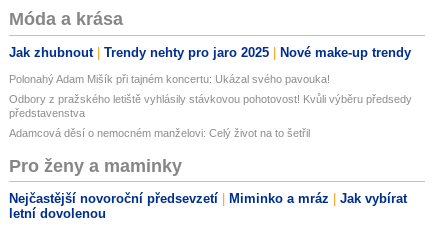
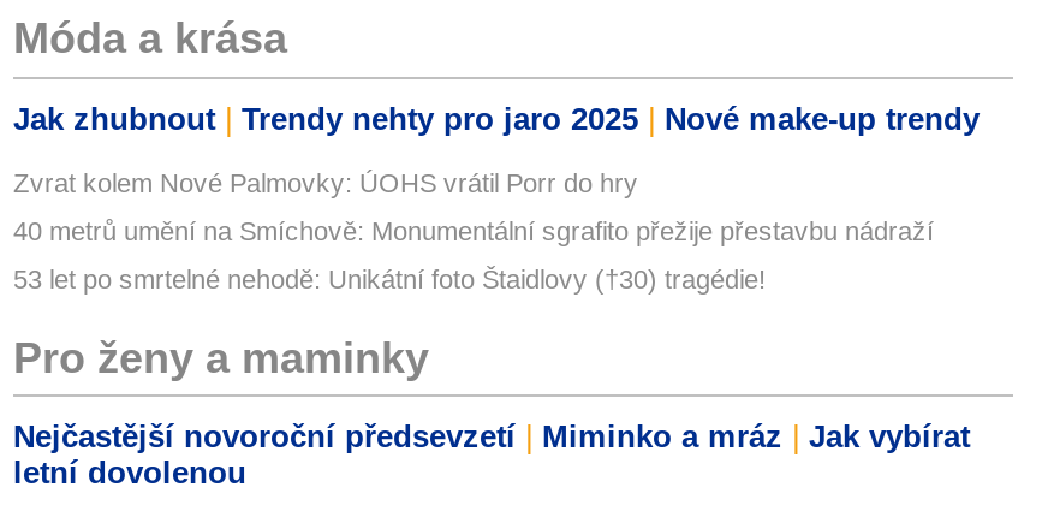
[9,73,330,85] Polonahý Adam Mišík při tajném koncertu: Ukázal svého pavouka! -> [13,168,638,197] Zvrat kolem Nové Palmovky: ÚOHS vrátil Porr do hry
[9,93,412,119] Odbory z pražského letiště vyhlásily stávkovou pohotovost! Kvůli výběru předsedy | představenstva -> [13,216,934,245] 40 metrů umění na Smíchově: Monumentální sgrafito přežije přestavbu nádraží
[9,127,310,139] Adamcová děsí o nemocném manželovi: Celý život na to šetřil -> [13,264,766,293] 53 let po smrtelné nehodě: Unikátní foto Štaidlovy (†30) tragédie!

